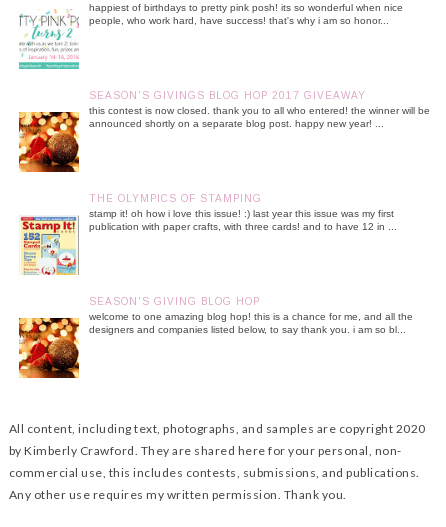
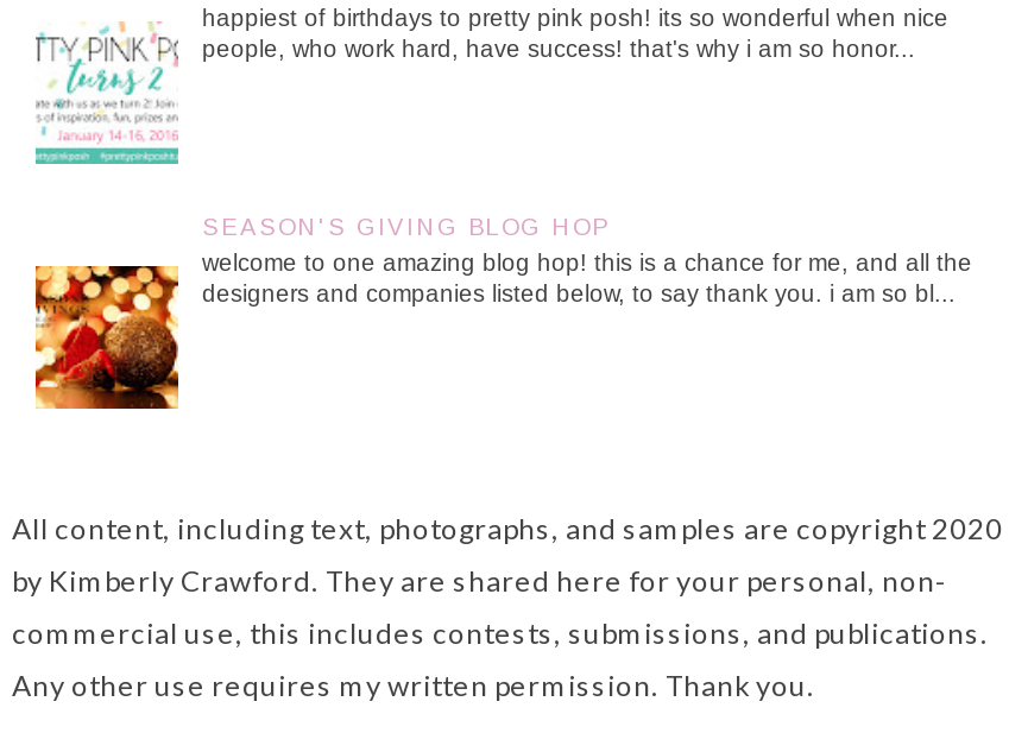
[89,90,430,129] SEASON'S GIVINGS BLOG HOP 2017 GIVEAWAY | this contest is now closed. thank you to all who entered! the winner will be | announced shortly on a separate blog post. happy new year! ... -> none
[20,193,397,276] [image] | THE OLYMPICS OF STAMPING | stamp it! oh how i love this issue! :) last year this issue was my first | publication with paper crafts, with three cards! and to have 12 in ... -> none

